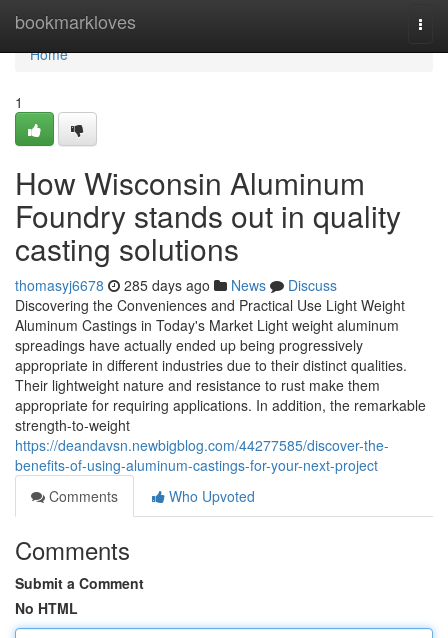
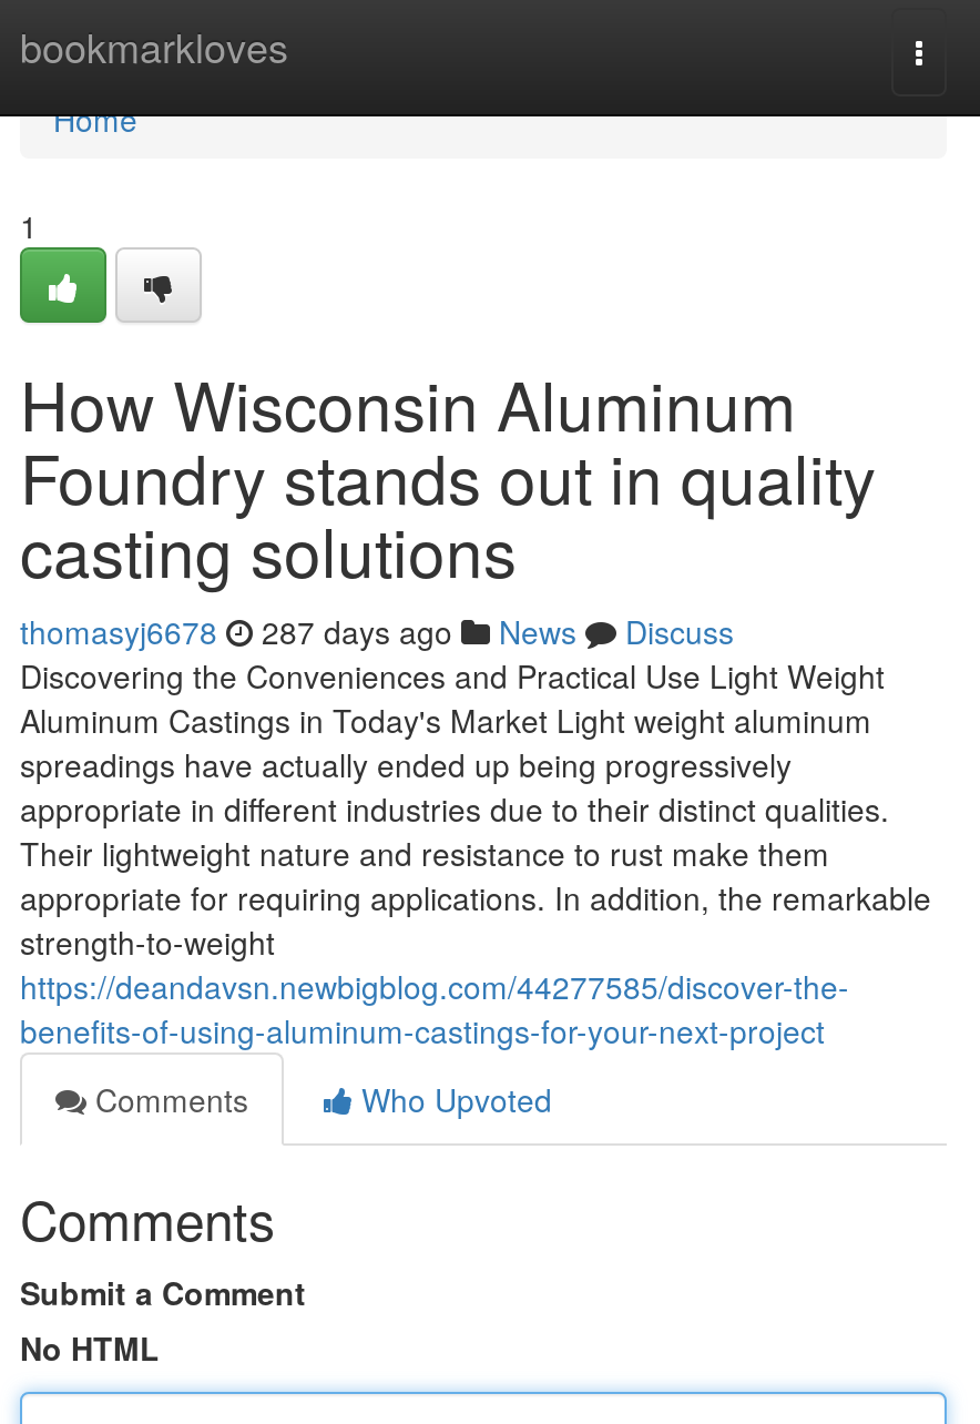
[15,275,337,295] thomasyj6678 285 days ago News Discuss -> [20,609,734,653] thomasyj6678 287 days ago News Discuss

